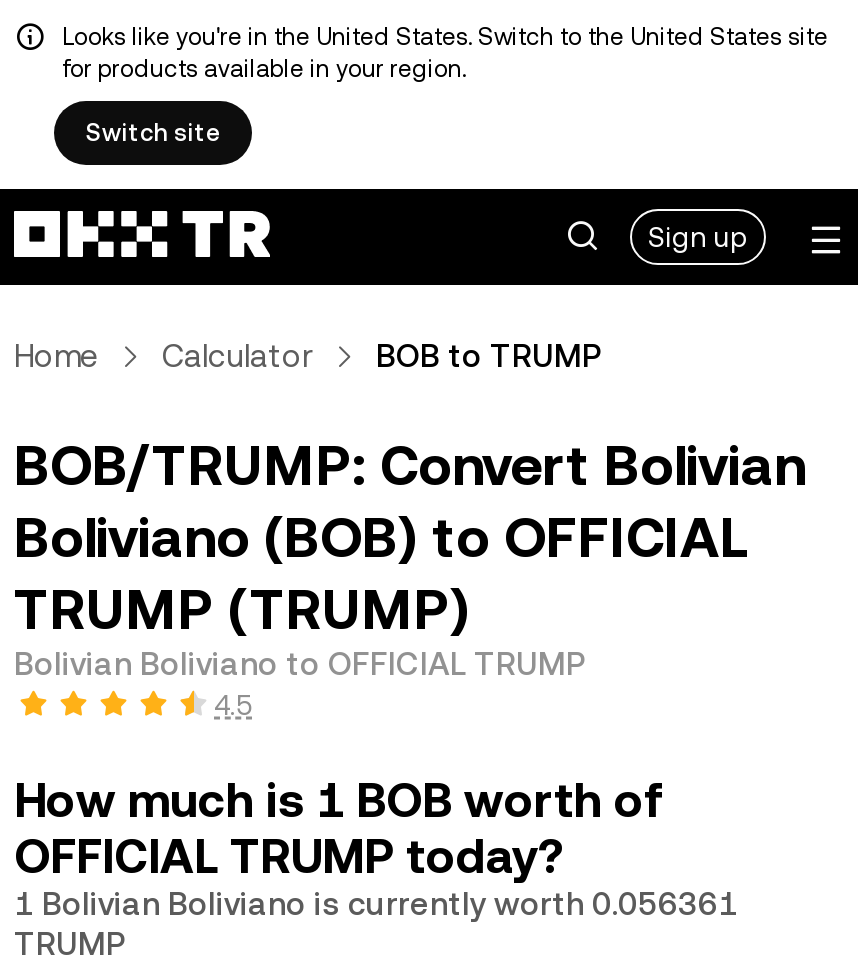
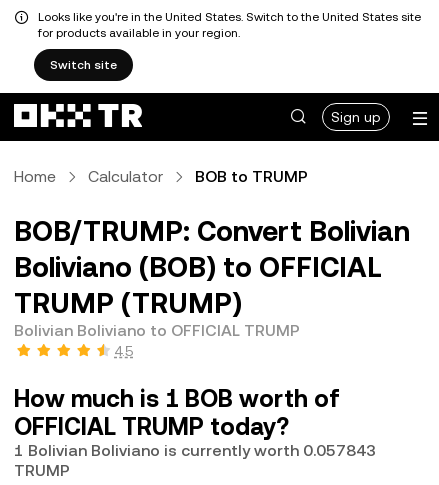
[14,885,738,923] 1 Bolivian Boliviano is currently worth 0.056361 -> [14,441,376,460] 1 Bolivian Boliviano is currently worth 0.057843

